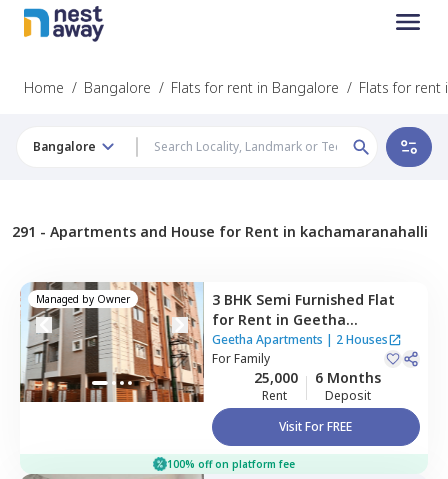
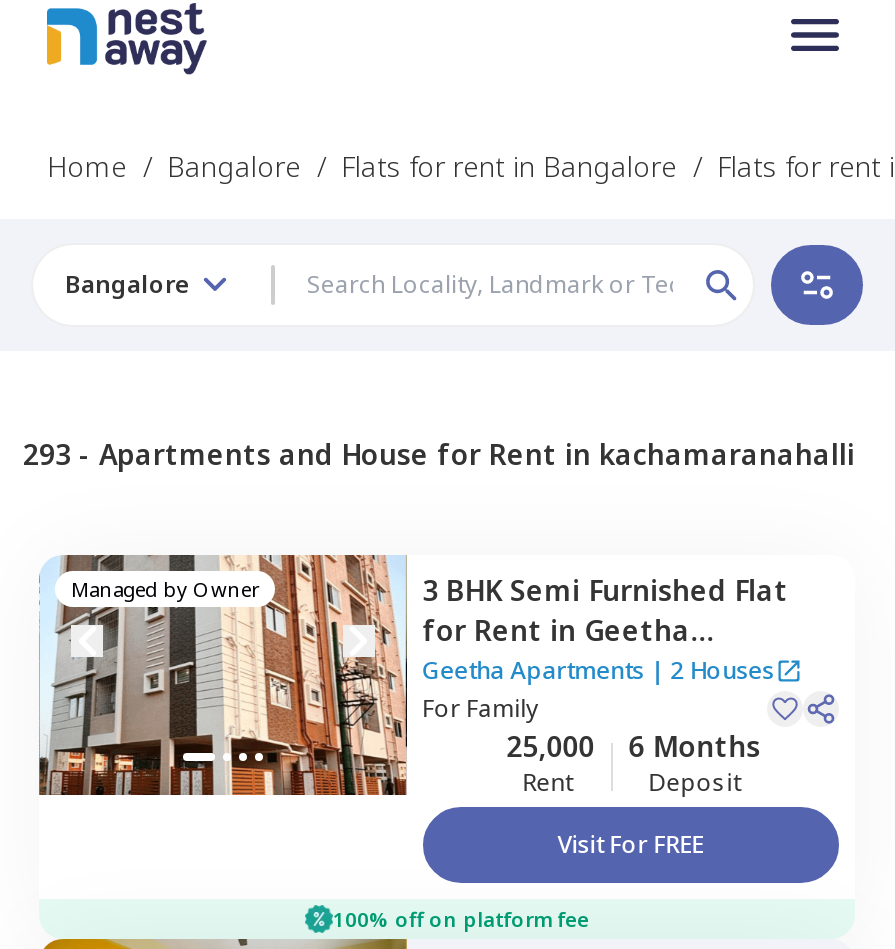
[12,222,428,241] 291 - Apartments and House for Rent in kachamaranahalli -> [23,435,855,473] 293 - Apartments and House for Rent in kachamaranahalli

